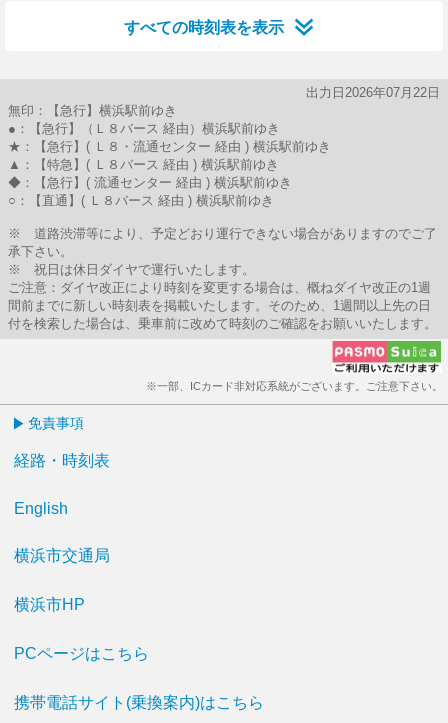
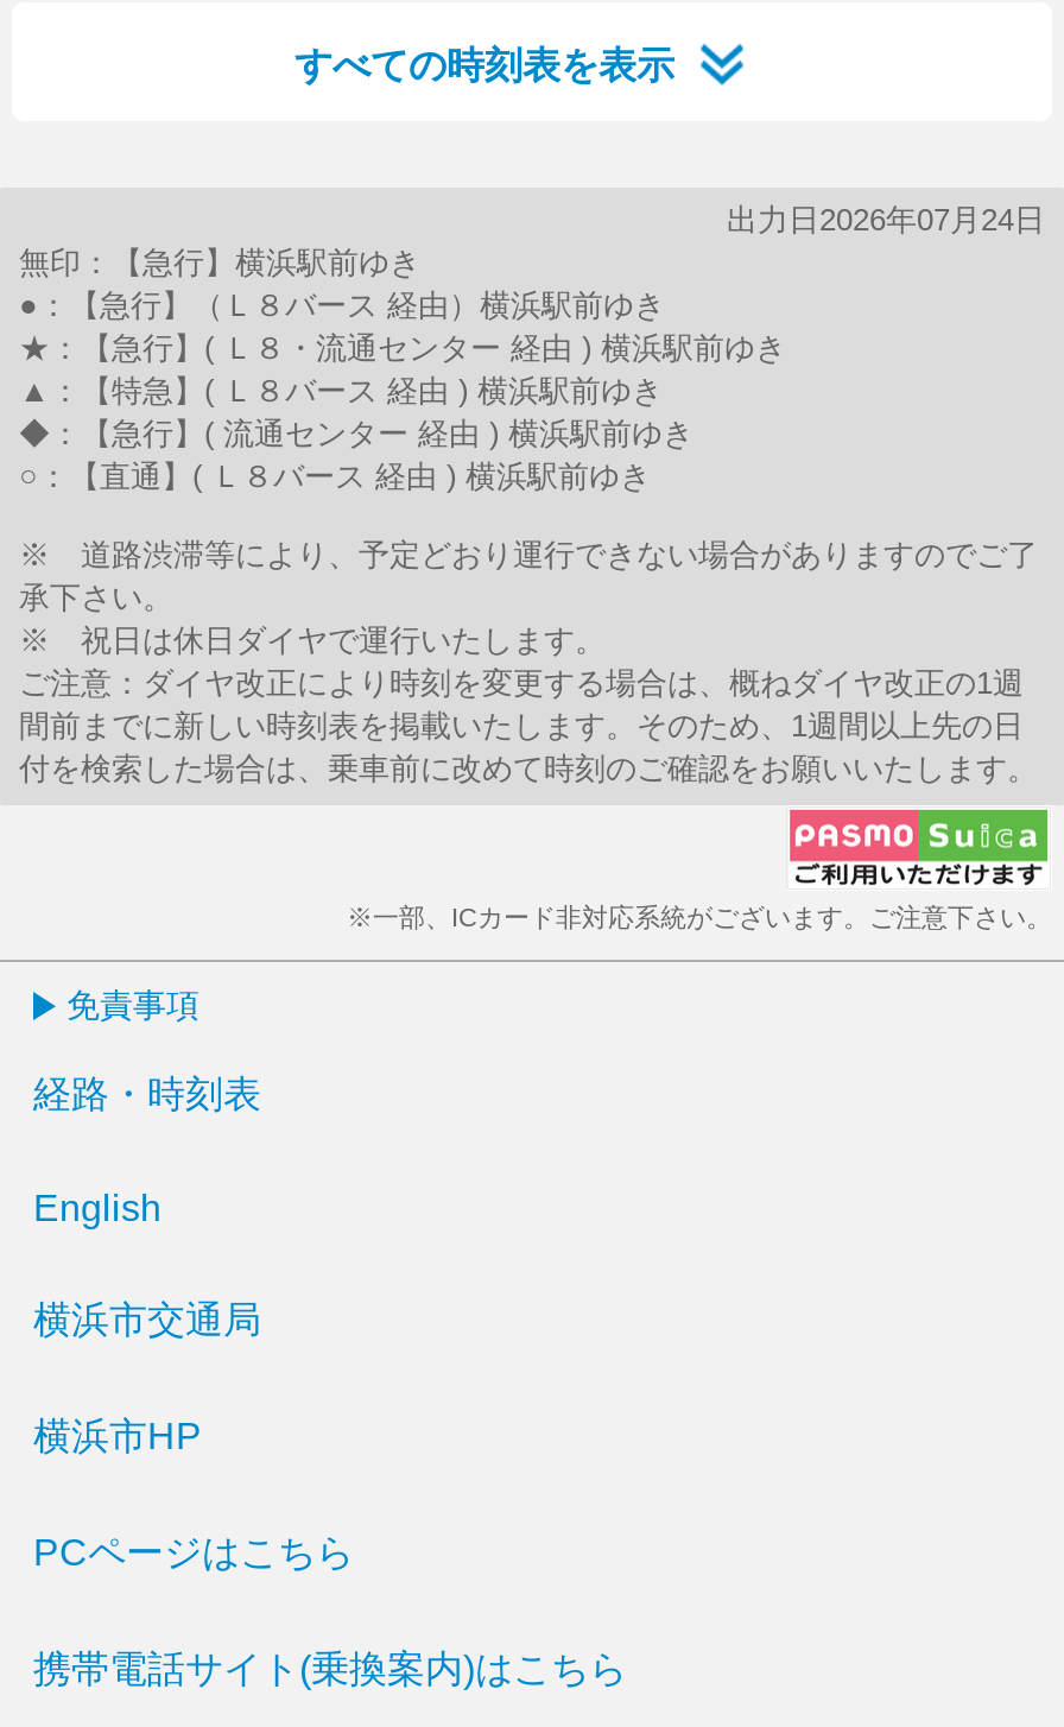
[306,85,440,100] 出力日2026年07月22日 -> [727,202,1045,238] 出力日2026年07月24日

